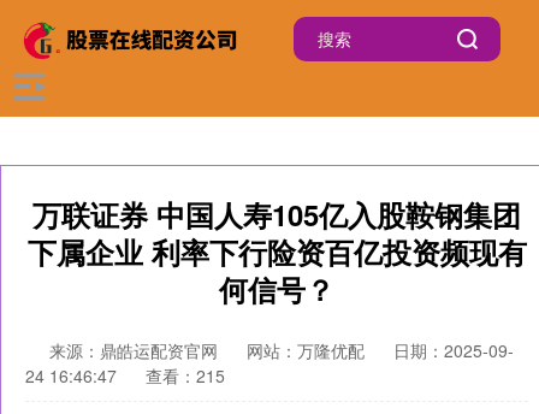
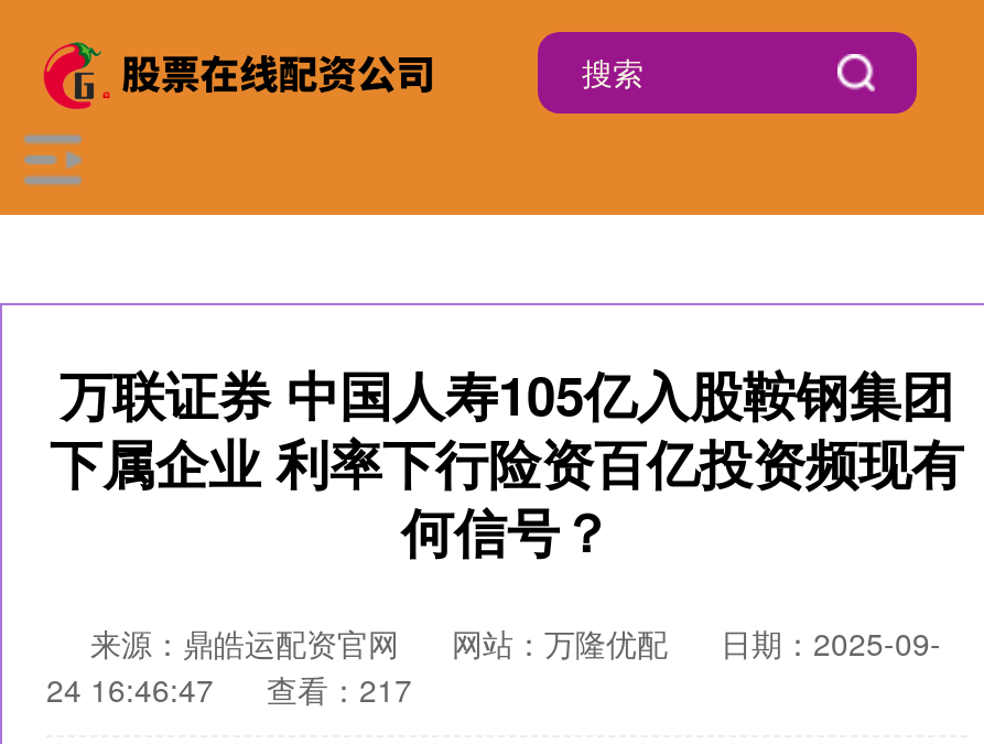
[25,363,225,388] 24 16:46:47 查看：215 -> [46,667,412,711] 24 16:46:47 查看：217

